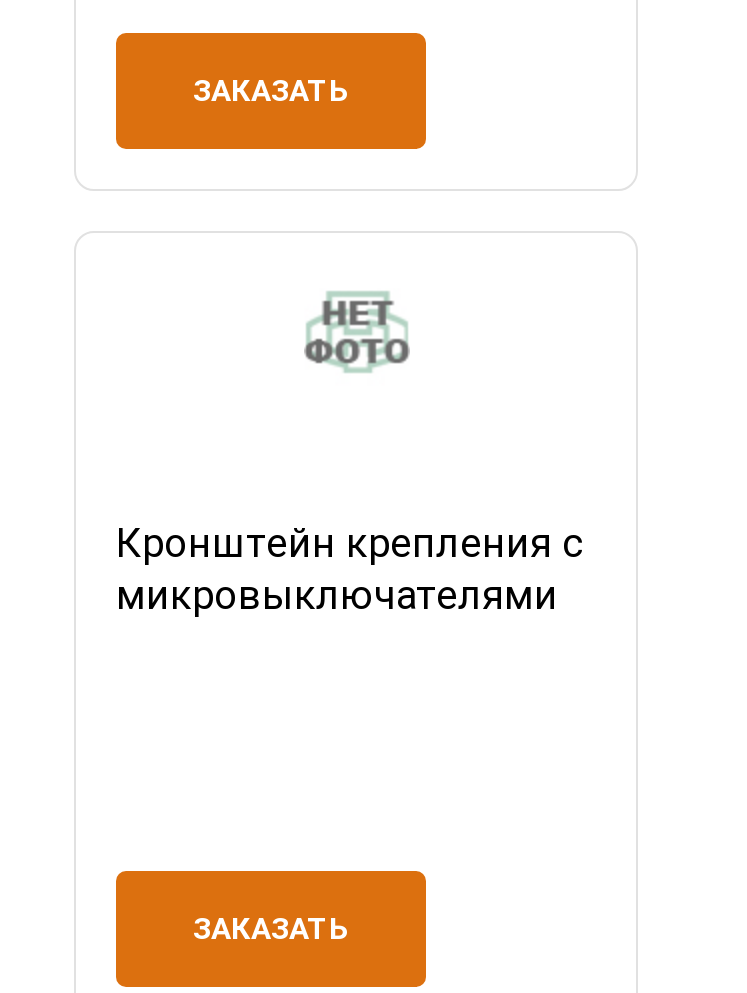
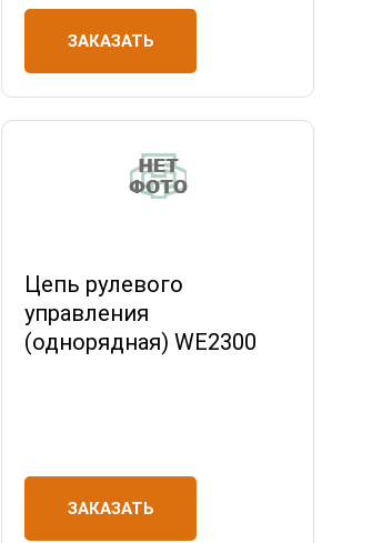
[116,519,584,619] Кронштейн крепления с | микровыключателями -> [24,270,257,355] Цепь рулевого | управления | (однорядная) WE2300

